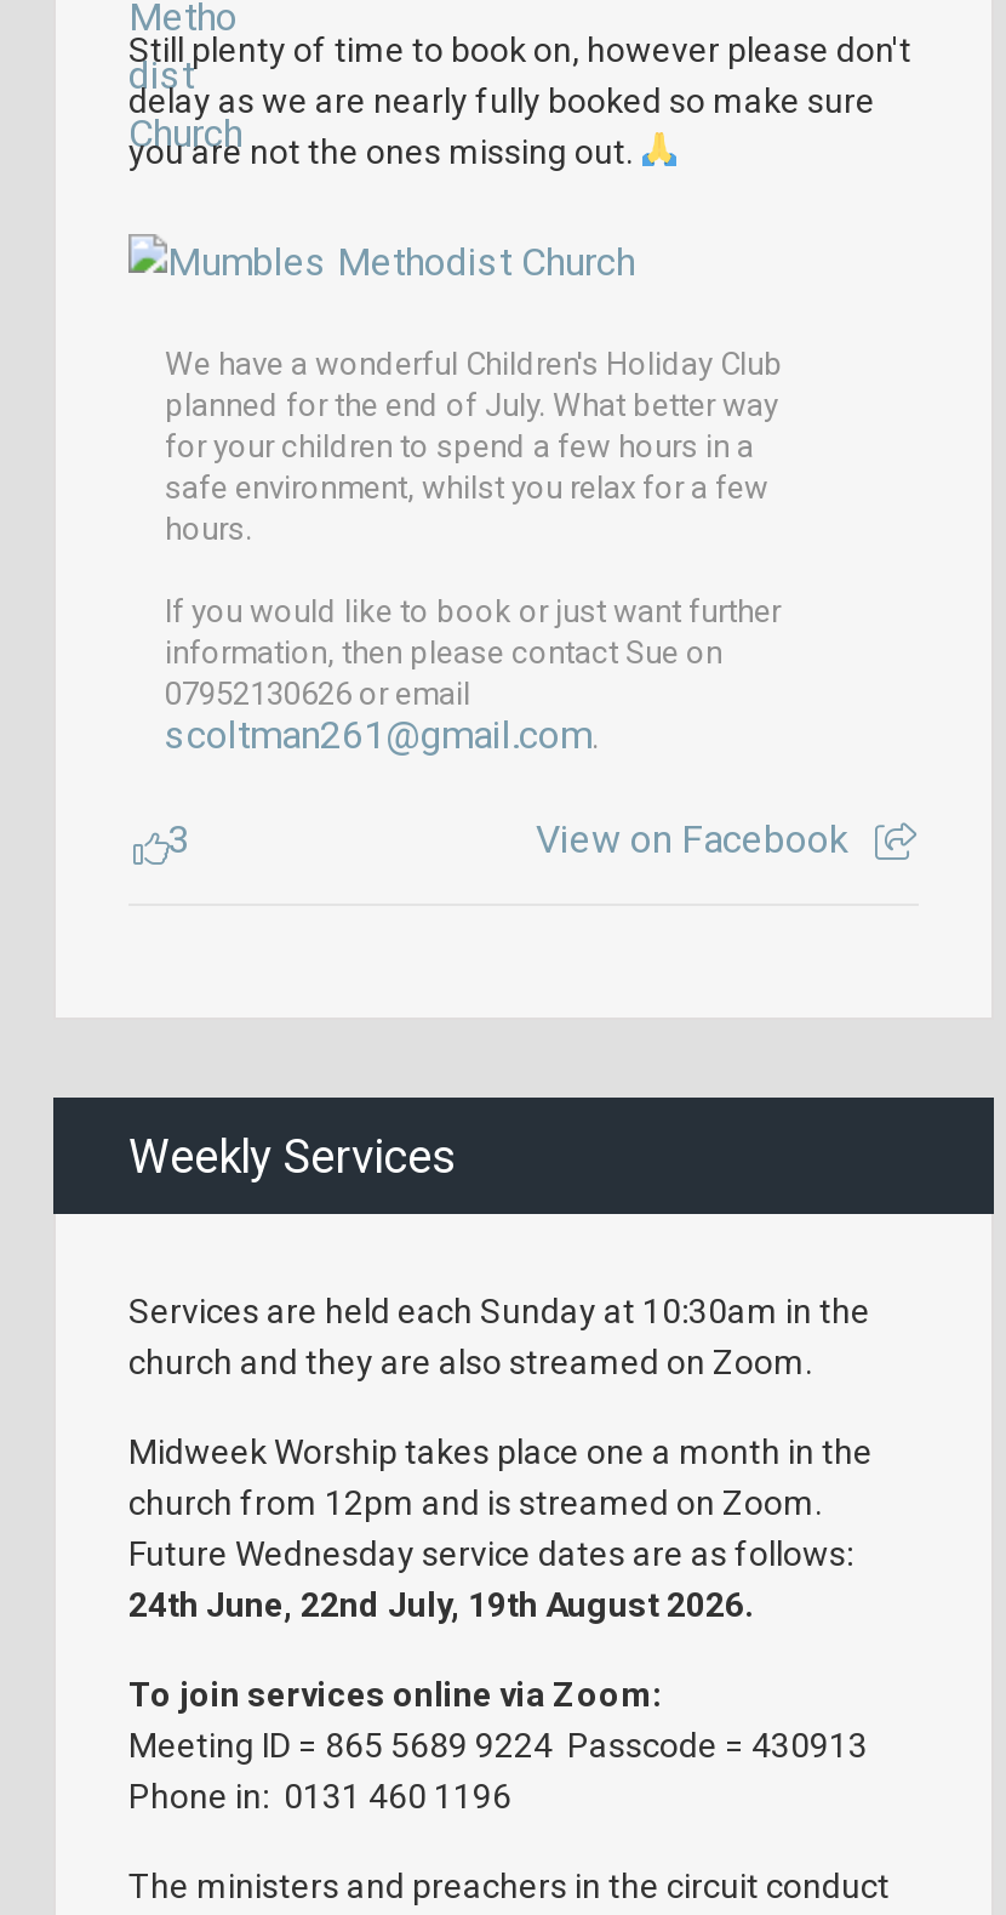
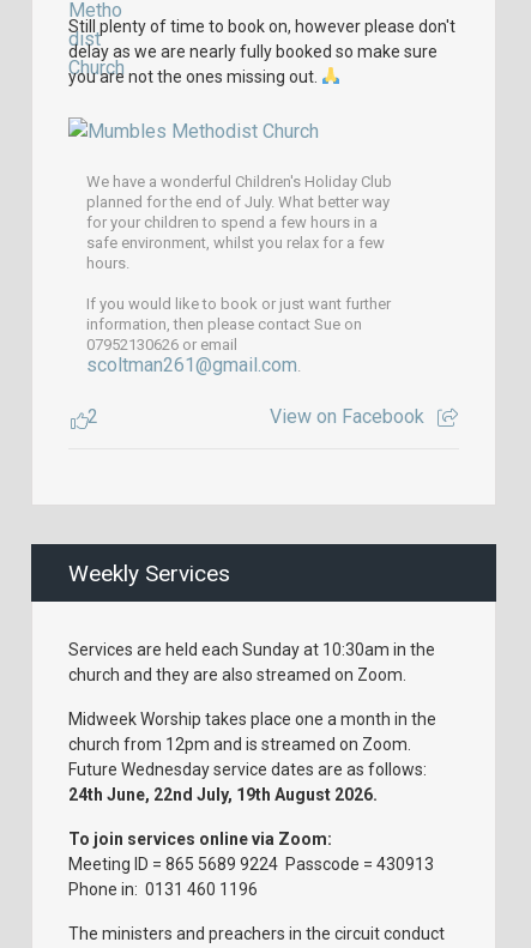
[167,815,189,862] 3 -> [88,405,98,427] 2

